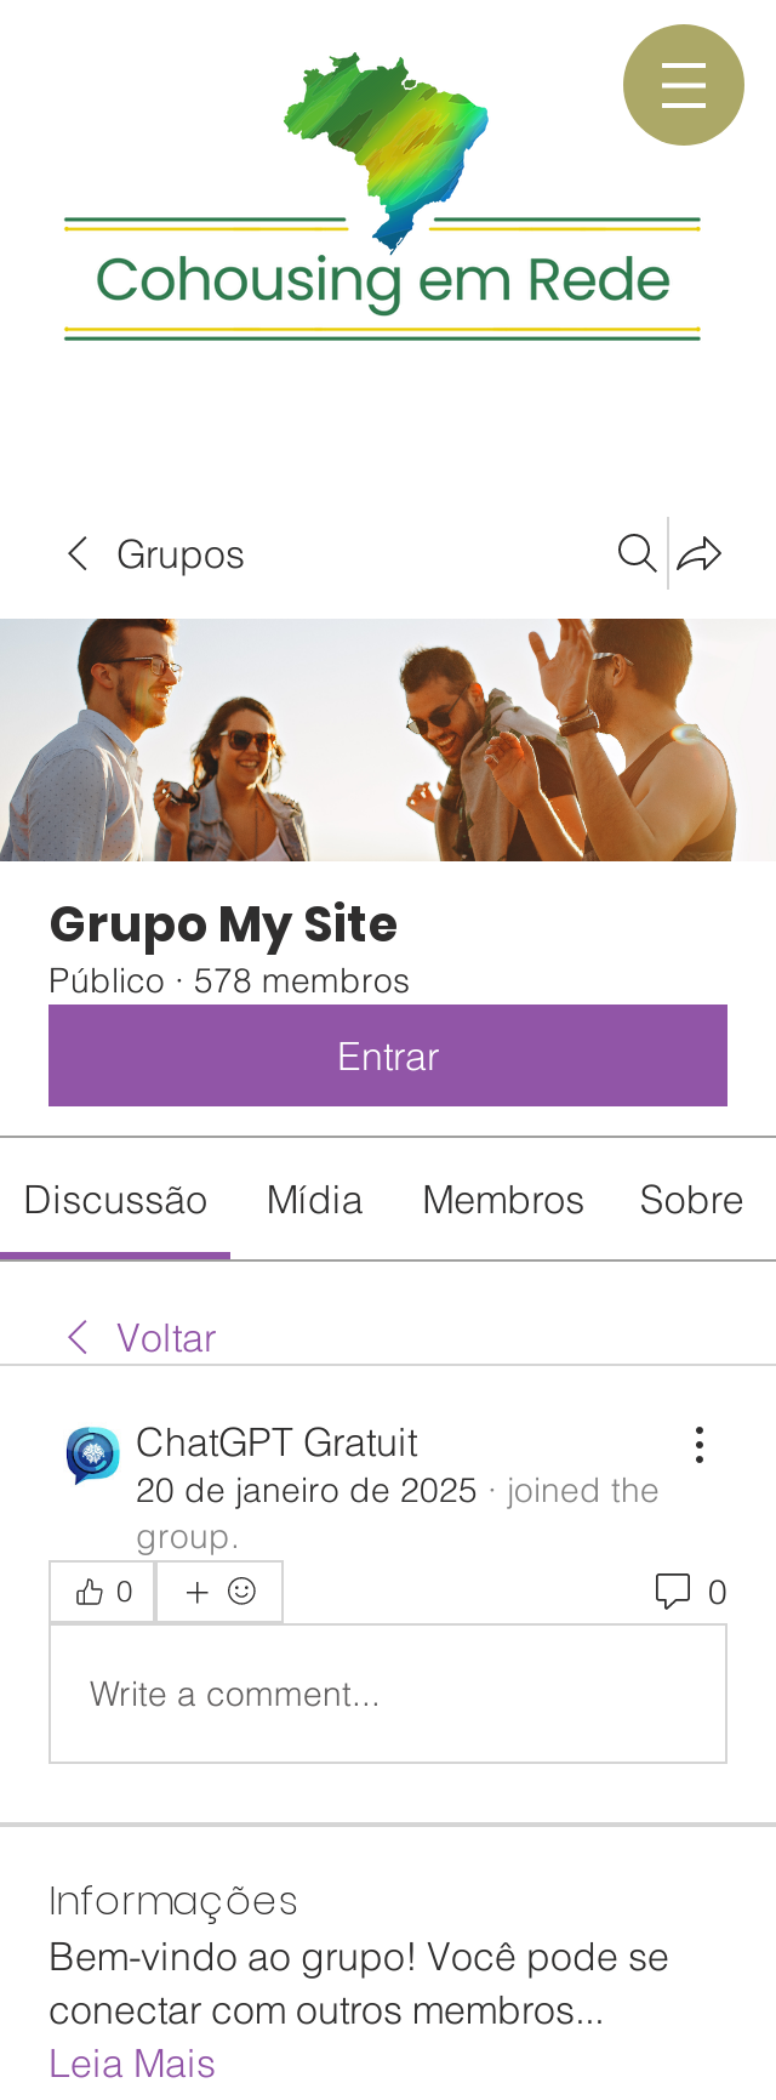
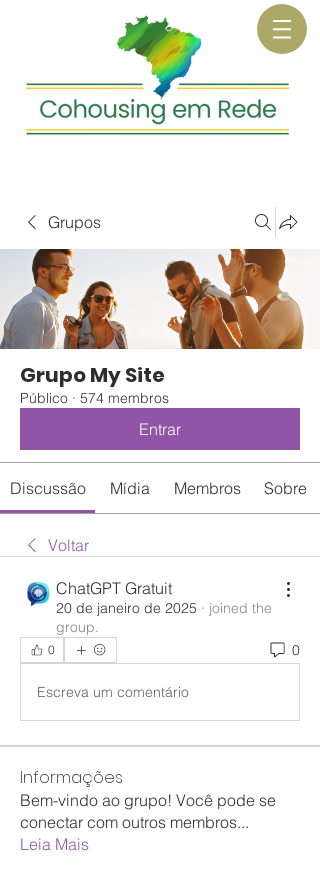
[48,958,410,1002] Público · 578 membros -> [20,389,169,407] Público · 574 membros
[90,1671,381,1714] Write a comment... -> [37,682,189,700] Escreva um comentário

